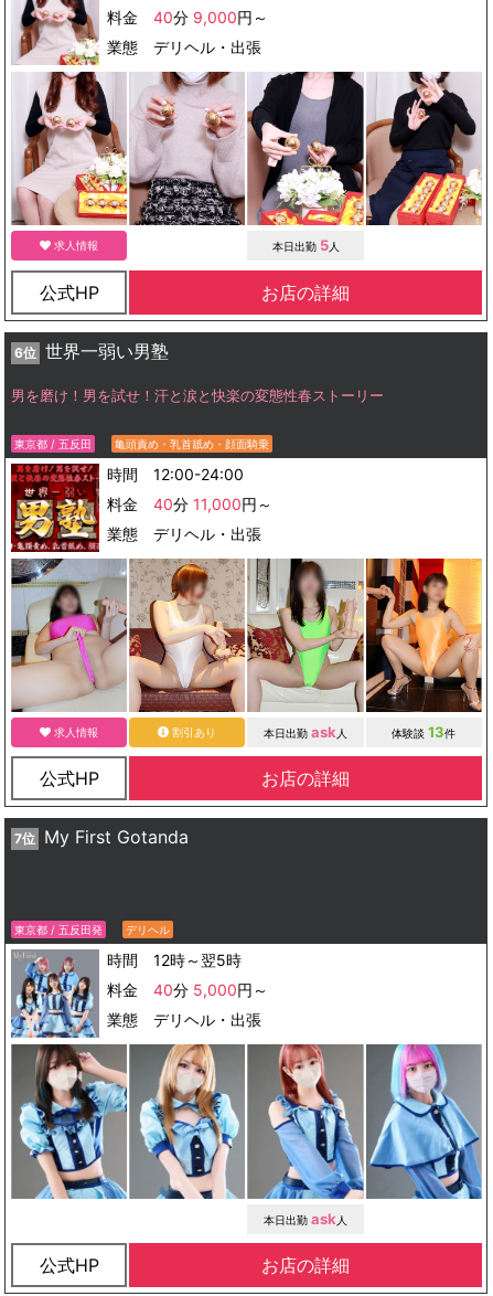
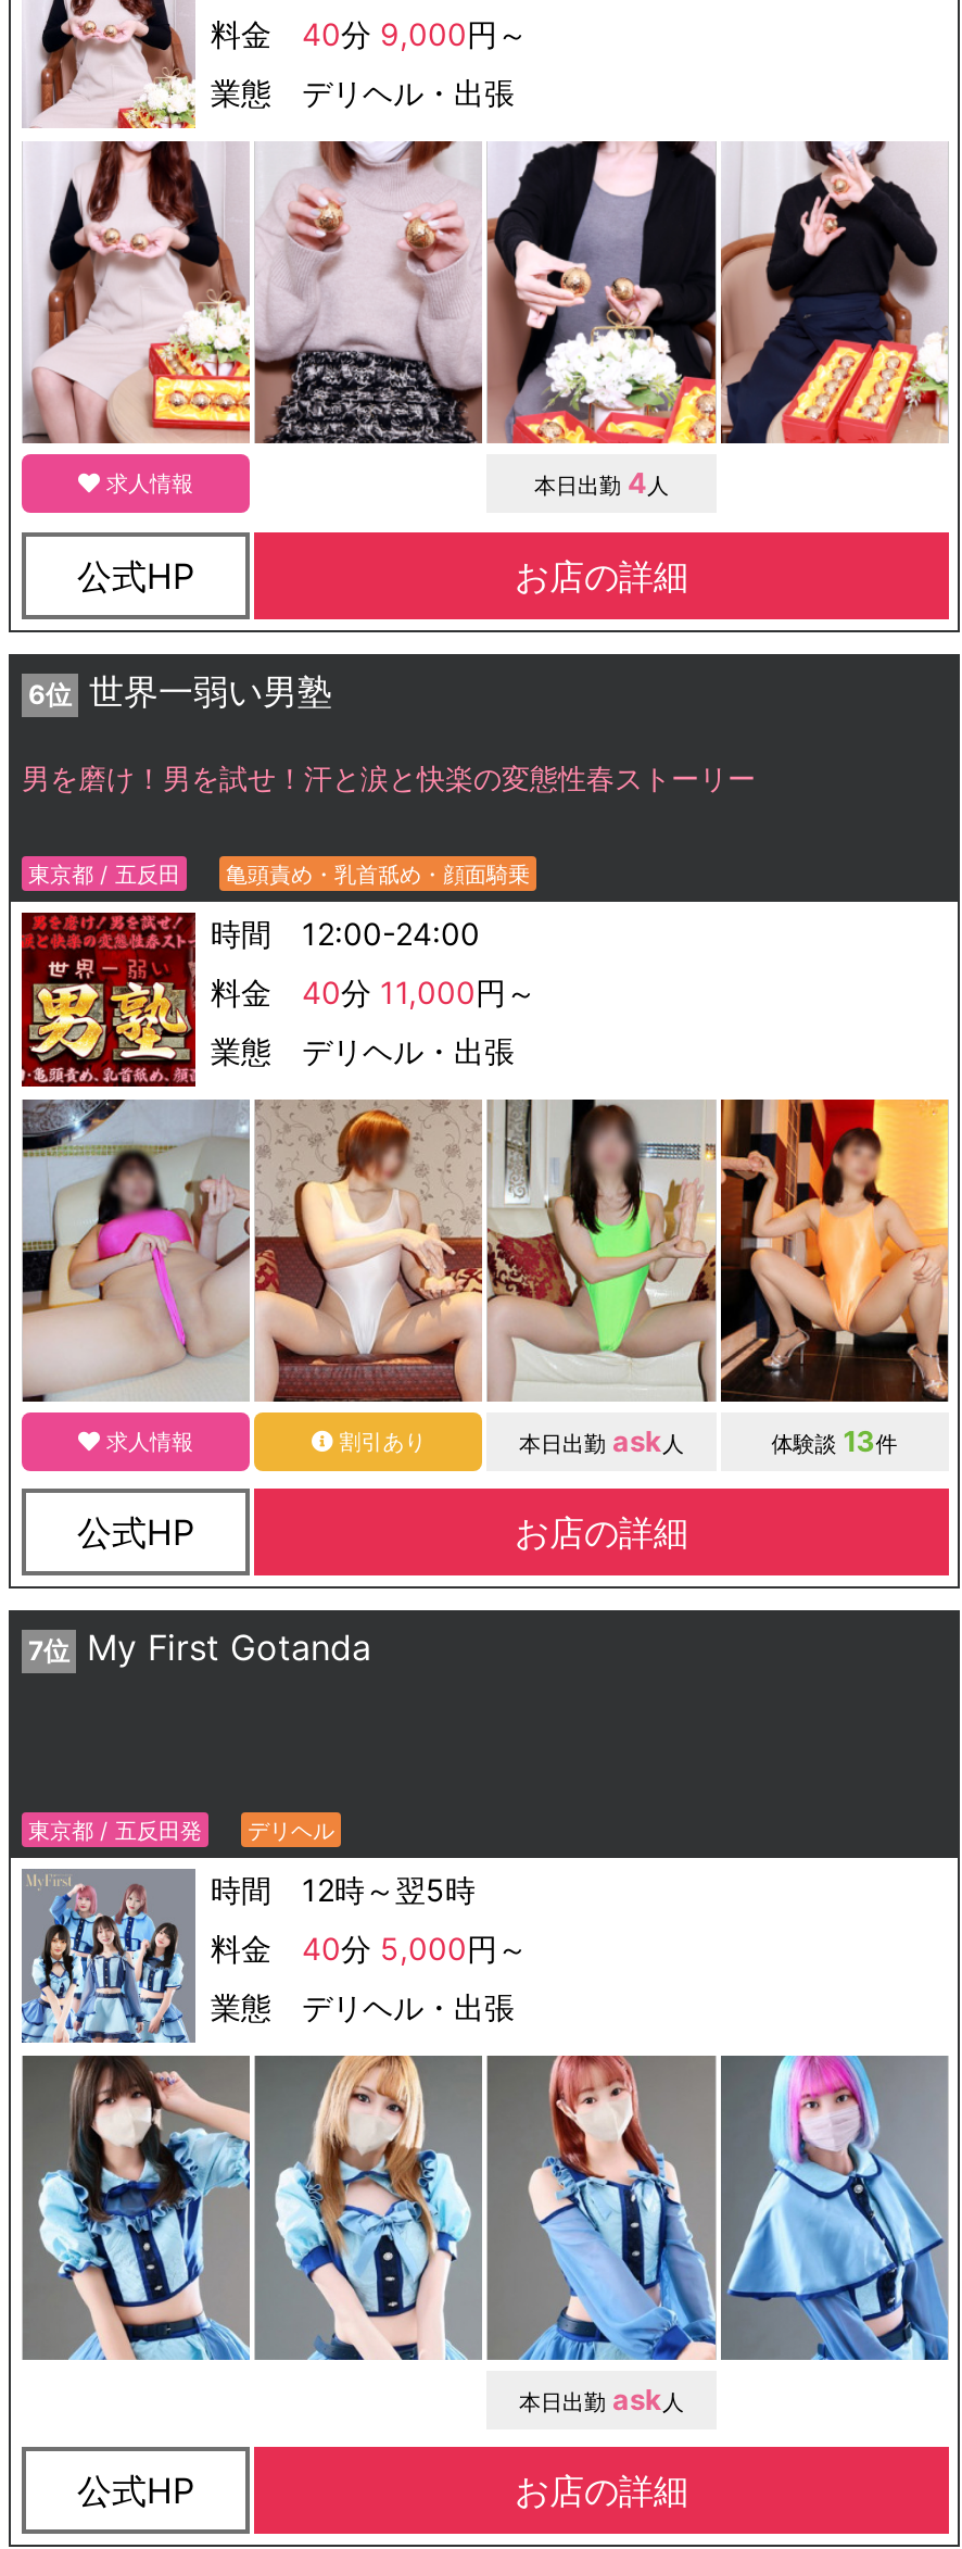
[272,237,339,254] 本日出勤5人 -> [534,466,669,501] 本日出勤4人

